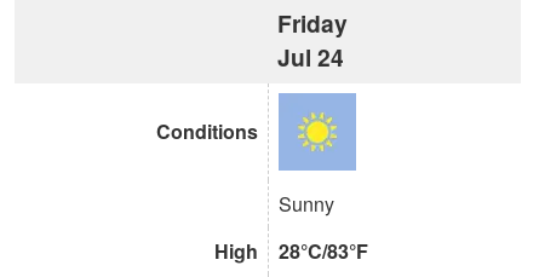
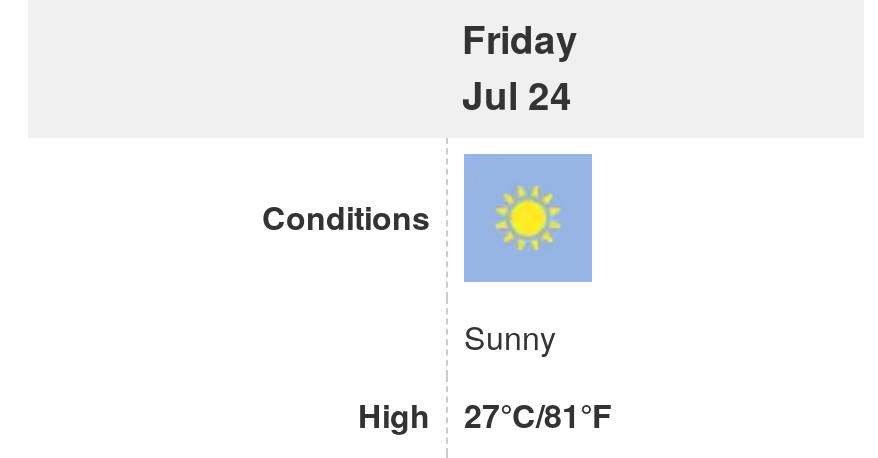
[214,237,368,265] High 28°C/83°F -> [358,392,612,438] High 27°C/81°F

